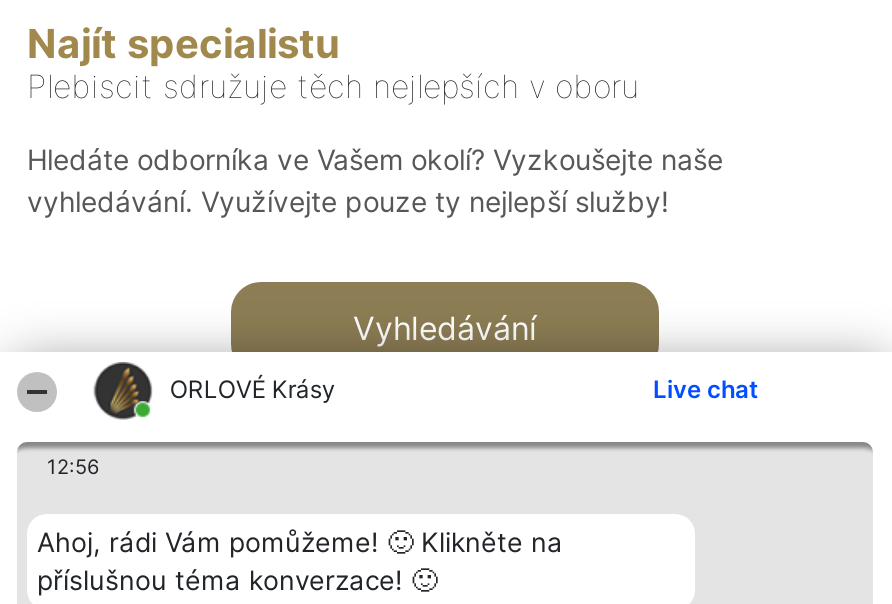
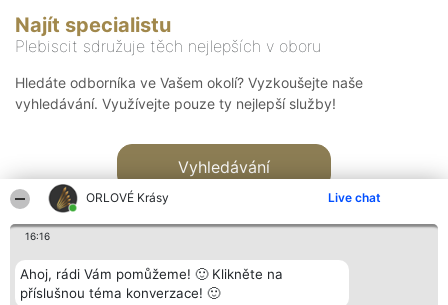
[47,454,99,478] 12:56 -> [25,230,50,242] 16:16

